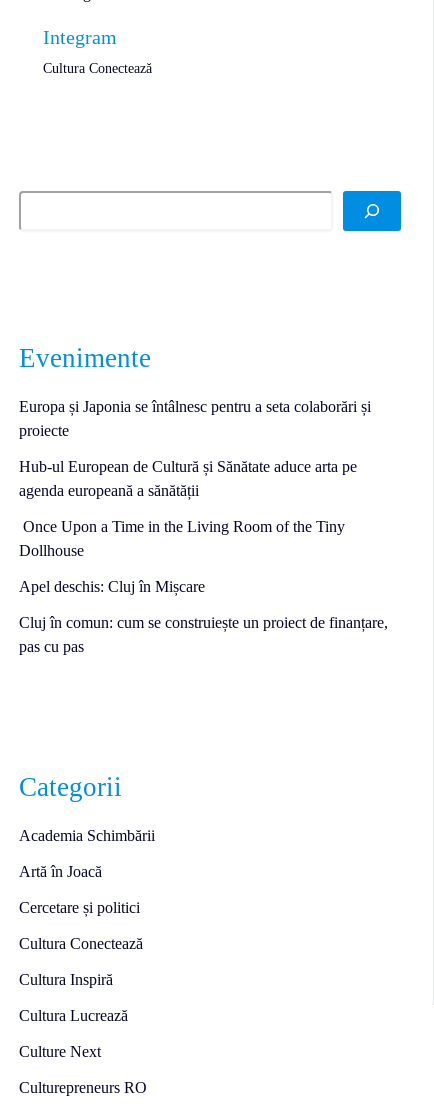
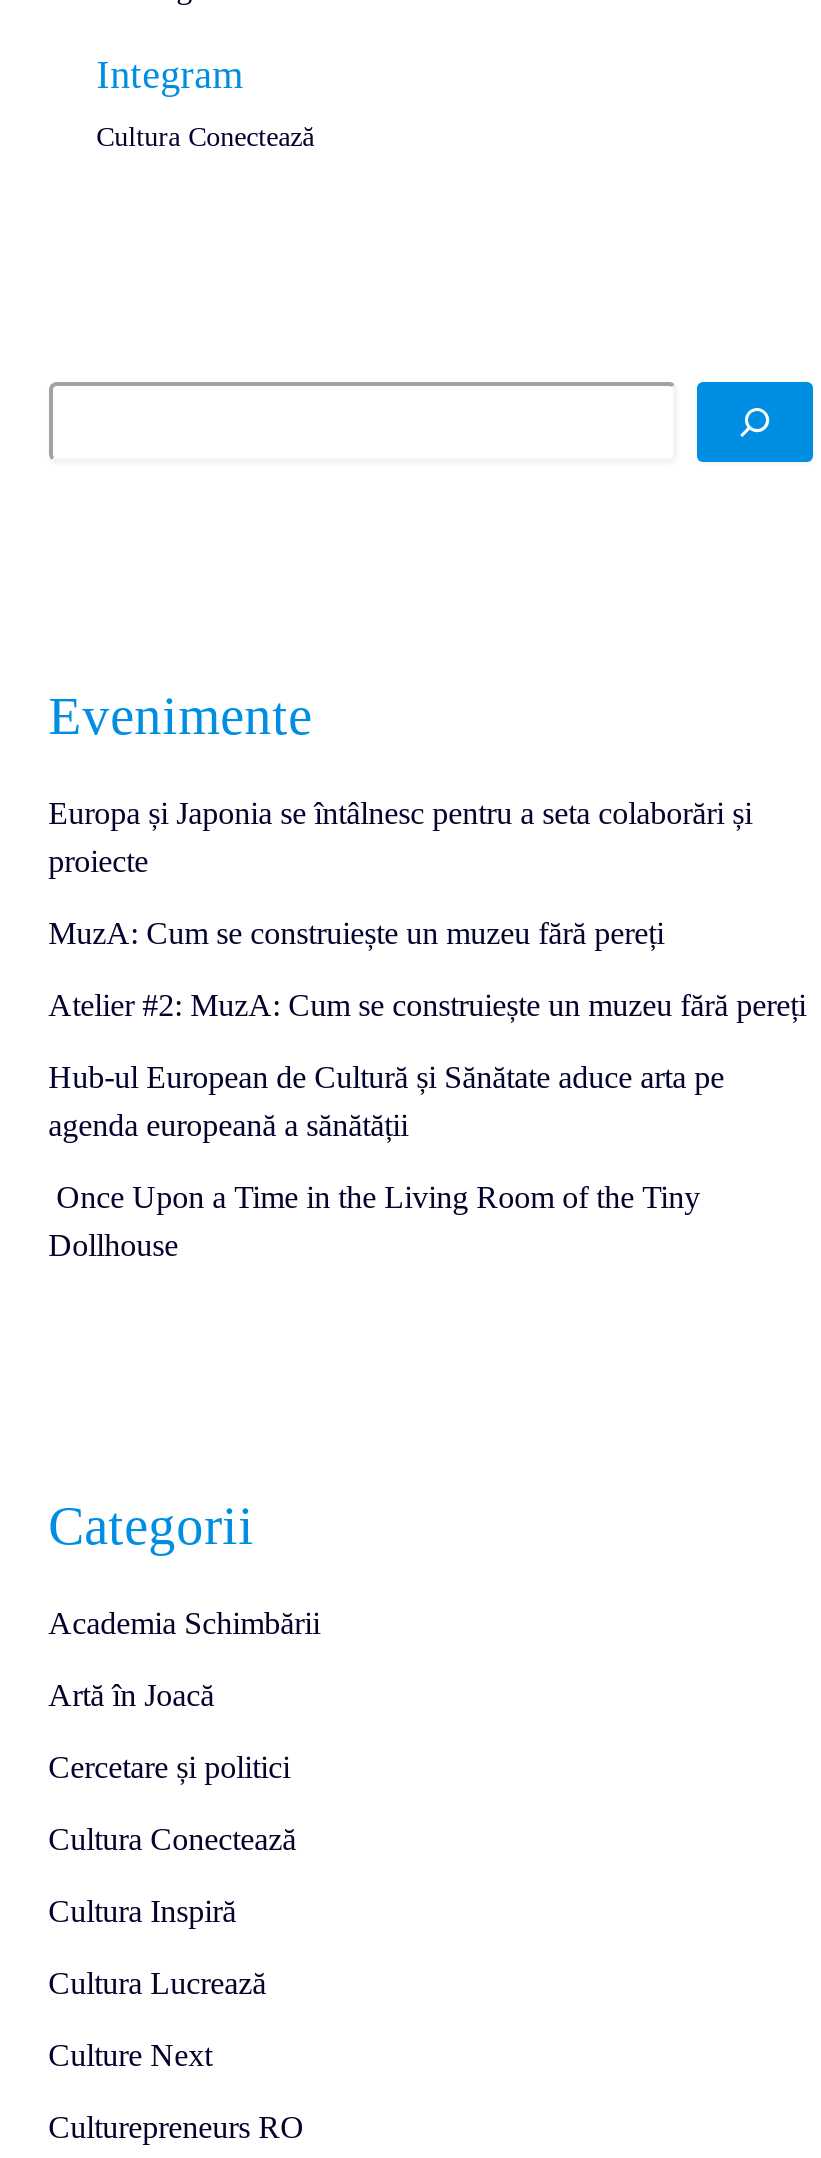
none -> [48,916,806,1022] MuzA: Cum se construiește un muzeu fără pereți | Atelier #2: MuzA: Cum se construiește un muzeu fără pereți
moved [19,458,357,559] -> [48,1060,724,1262]: Hub-ul European de Cultură și Sănătate aduce arta pe | agenda europeană a sănătății | Once Upon a Time in the Living Room of the Tiny | Dollhouse
[19,578,388,655] Apel deschis: Cluj în Mișcare | Cluj în comun: cum se construiește un proiect de finanțare, | pas cu pas -> none

